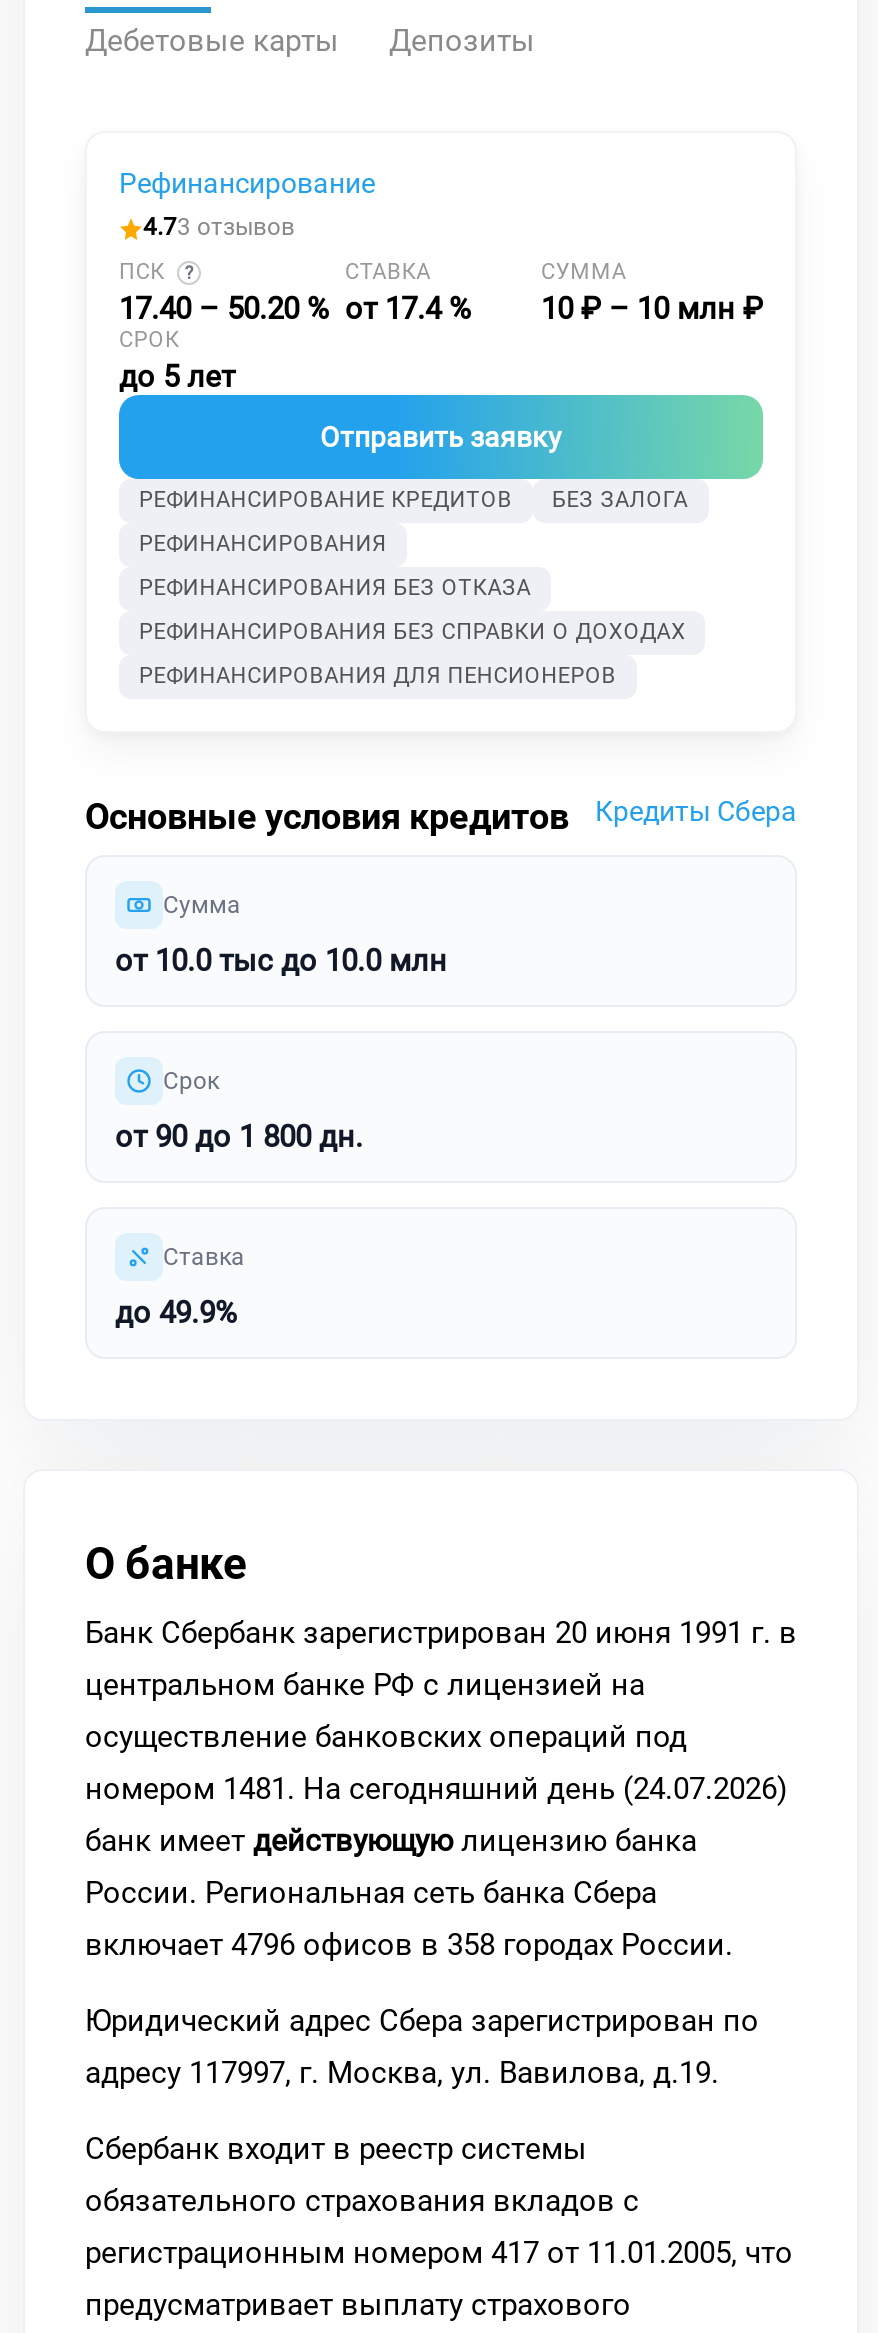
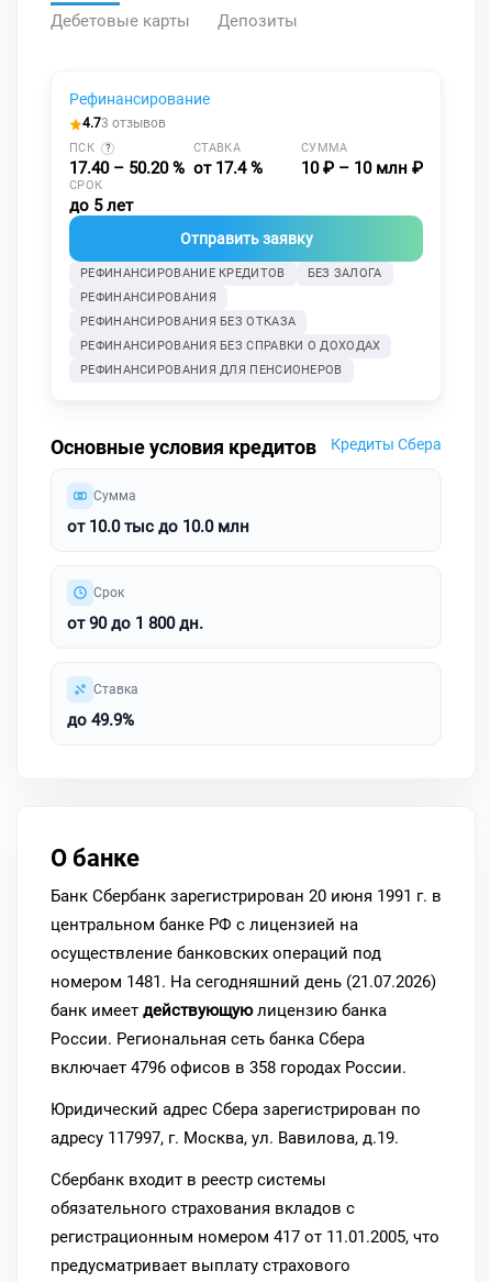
[85,1771,787,1807] номером 1481. На сегодняшний день (24.07.2026) -> [51,972,436,992] номером 1481. На сегодняшний день (21.07.2026)

